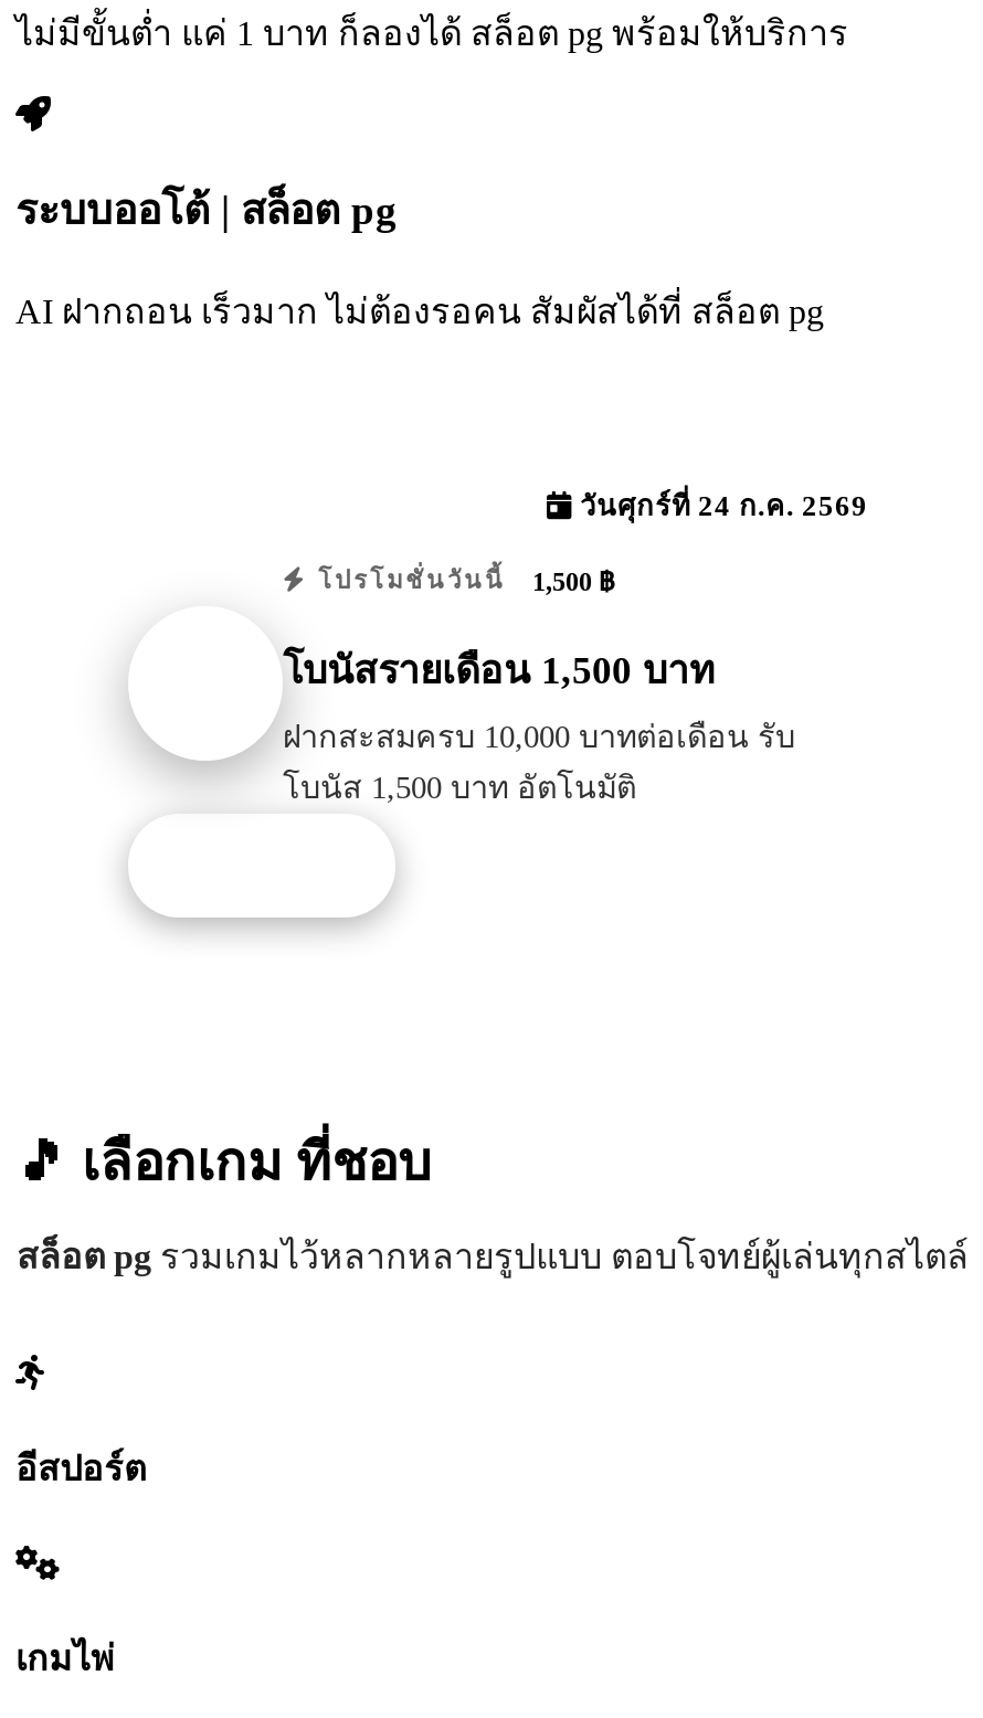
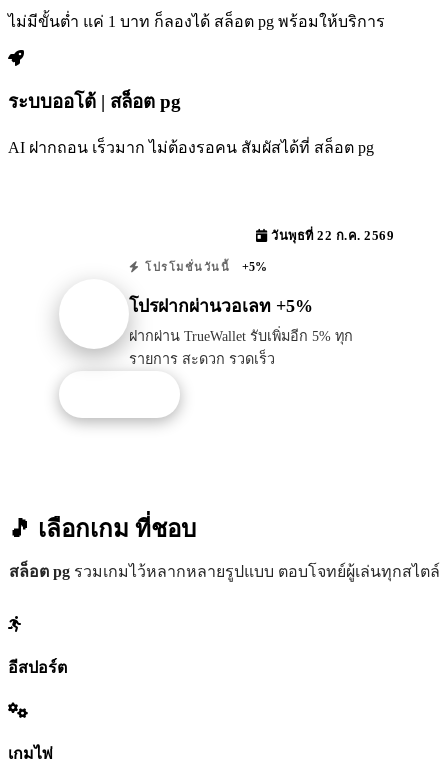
[572,490,868,521] วันศุกร์ที่ 24 ก.ค. 2569 -> [267,229,394,243] วันพุธที่ 22 ก.ค. 2569
[308,566,614,596] โปรโมชั่นวันนี้ 1,500 ฿ -> [140,260,267,274] โปรโมชั่นวันนี้ +5%
[283,649,716,693] โบนัสรายเดือน 1,500 บาท -> [129,296,313,316] โปรฝากผ่านวอเลท +5%
[283,719,795,805] ฝากสะสมครบ 10,000 บาทต่อเดือน รับ | โบนัส 1,500 บาท อัตโนมัติ -> [129,328,353,367] ฝากผ่าน TrueWallet รับเพิ่มอีก 5% ทุก | รายการ สะดวก รวดเร็ว

